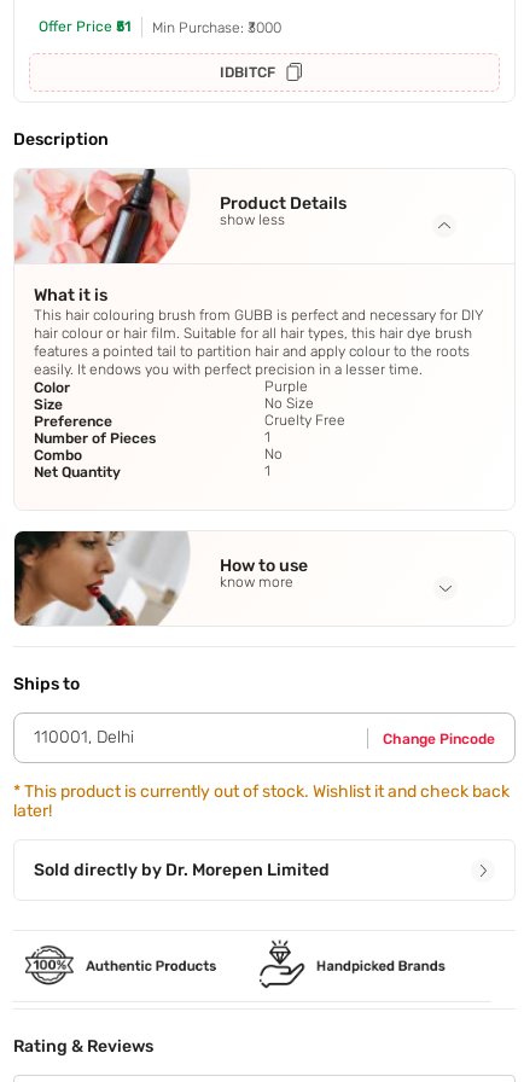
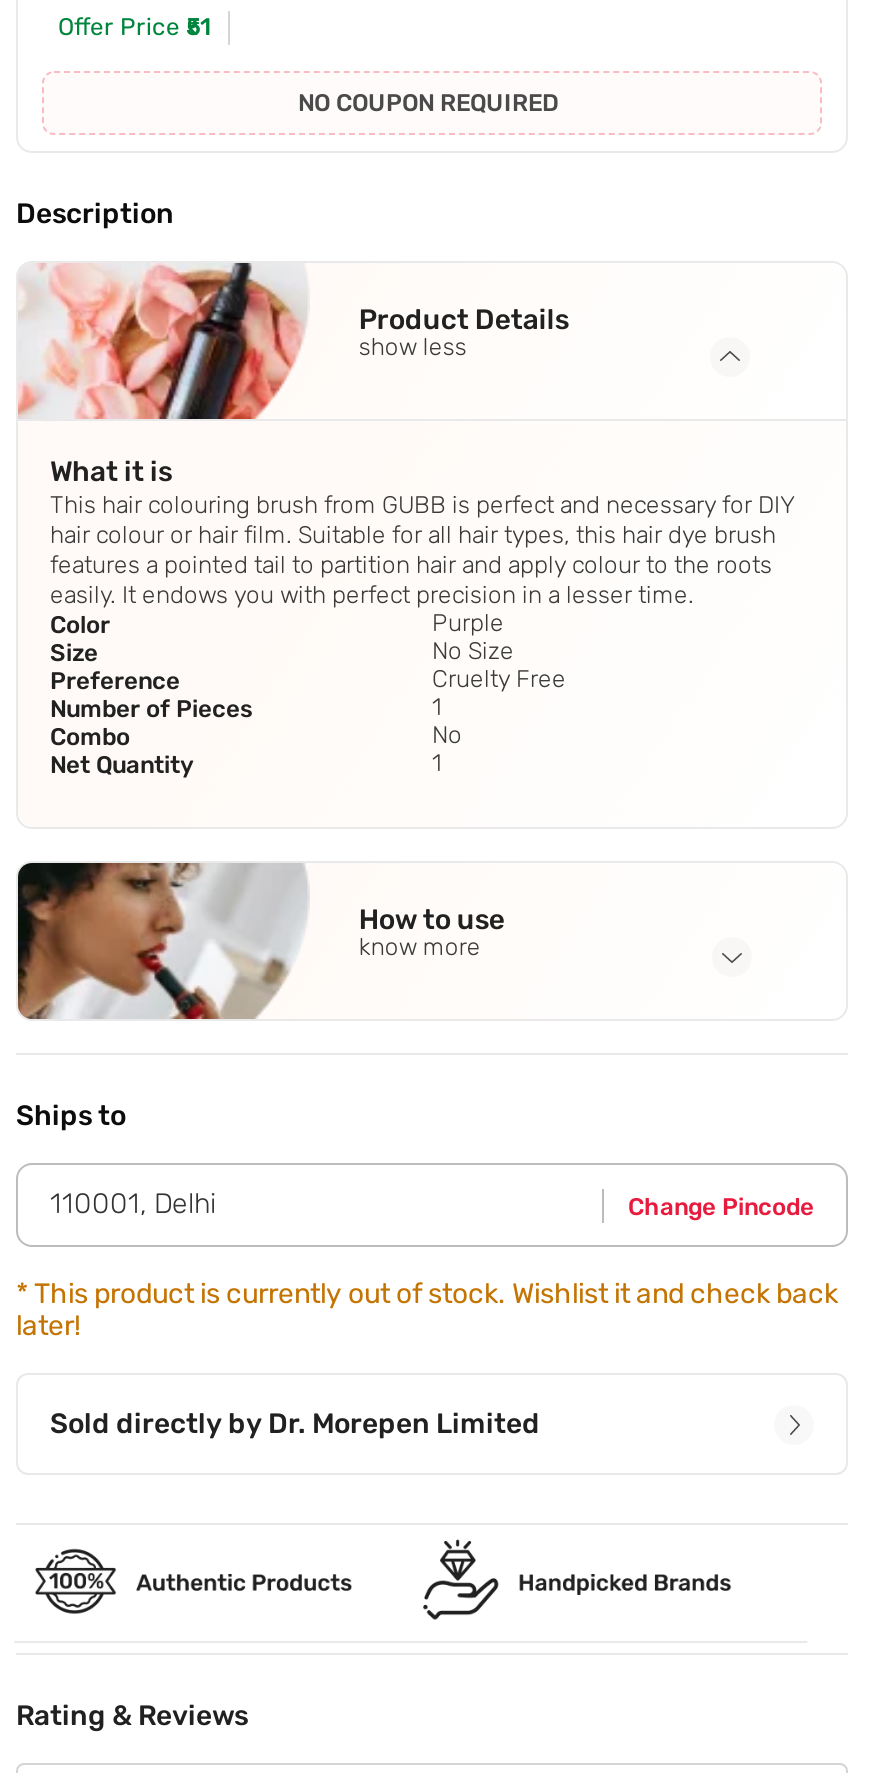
[152,19,281,81] Min Purchase: ₹3000 | IDBITCF -> [298,90,558,118] NO COUPON REQUIRED

